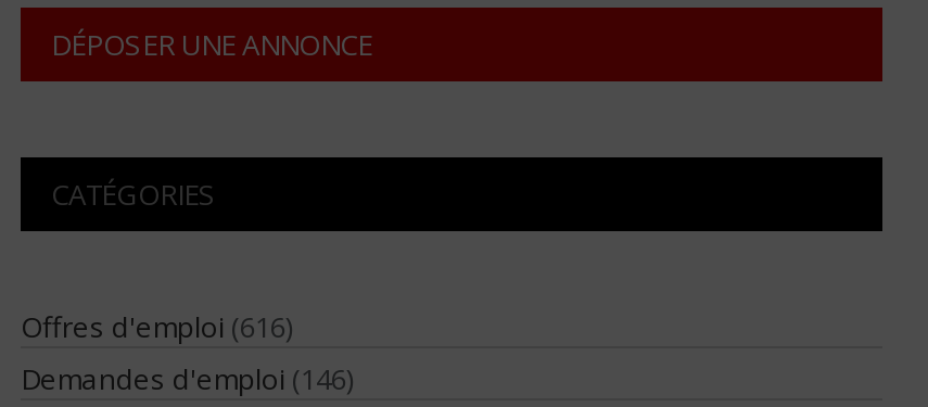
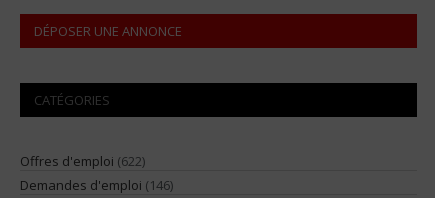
[21,308,292,347] Offres d'emploi (616) -> [20,152,145,170] Offres d'emploi (622)

